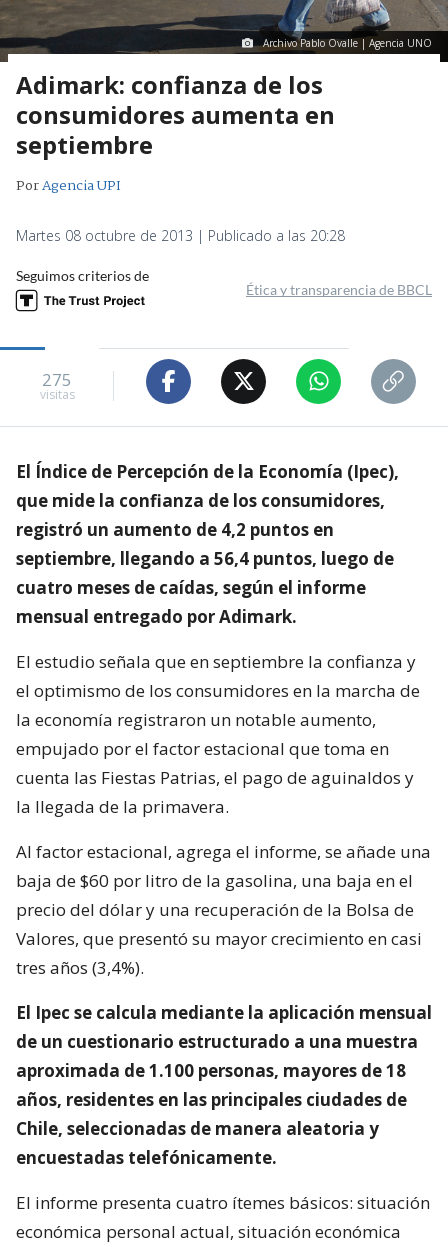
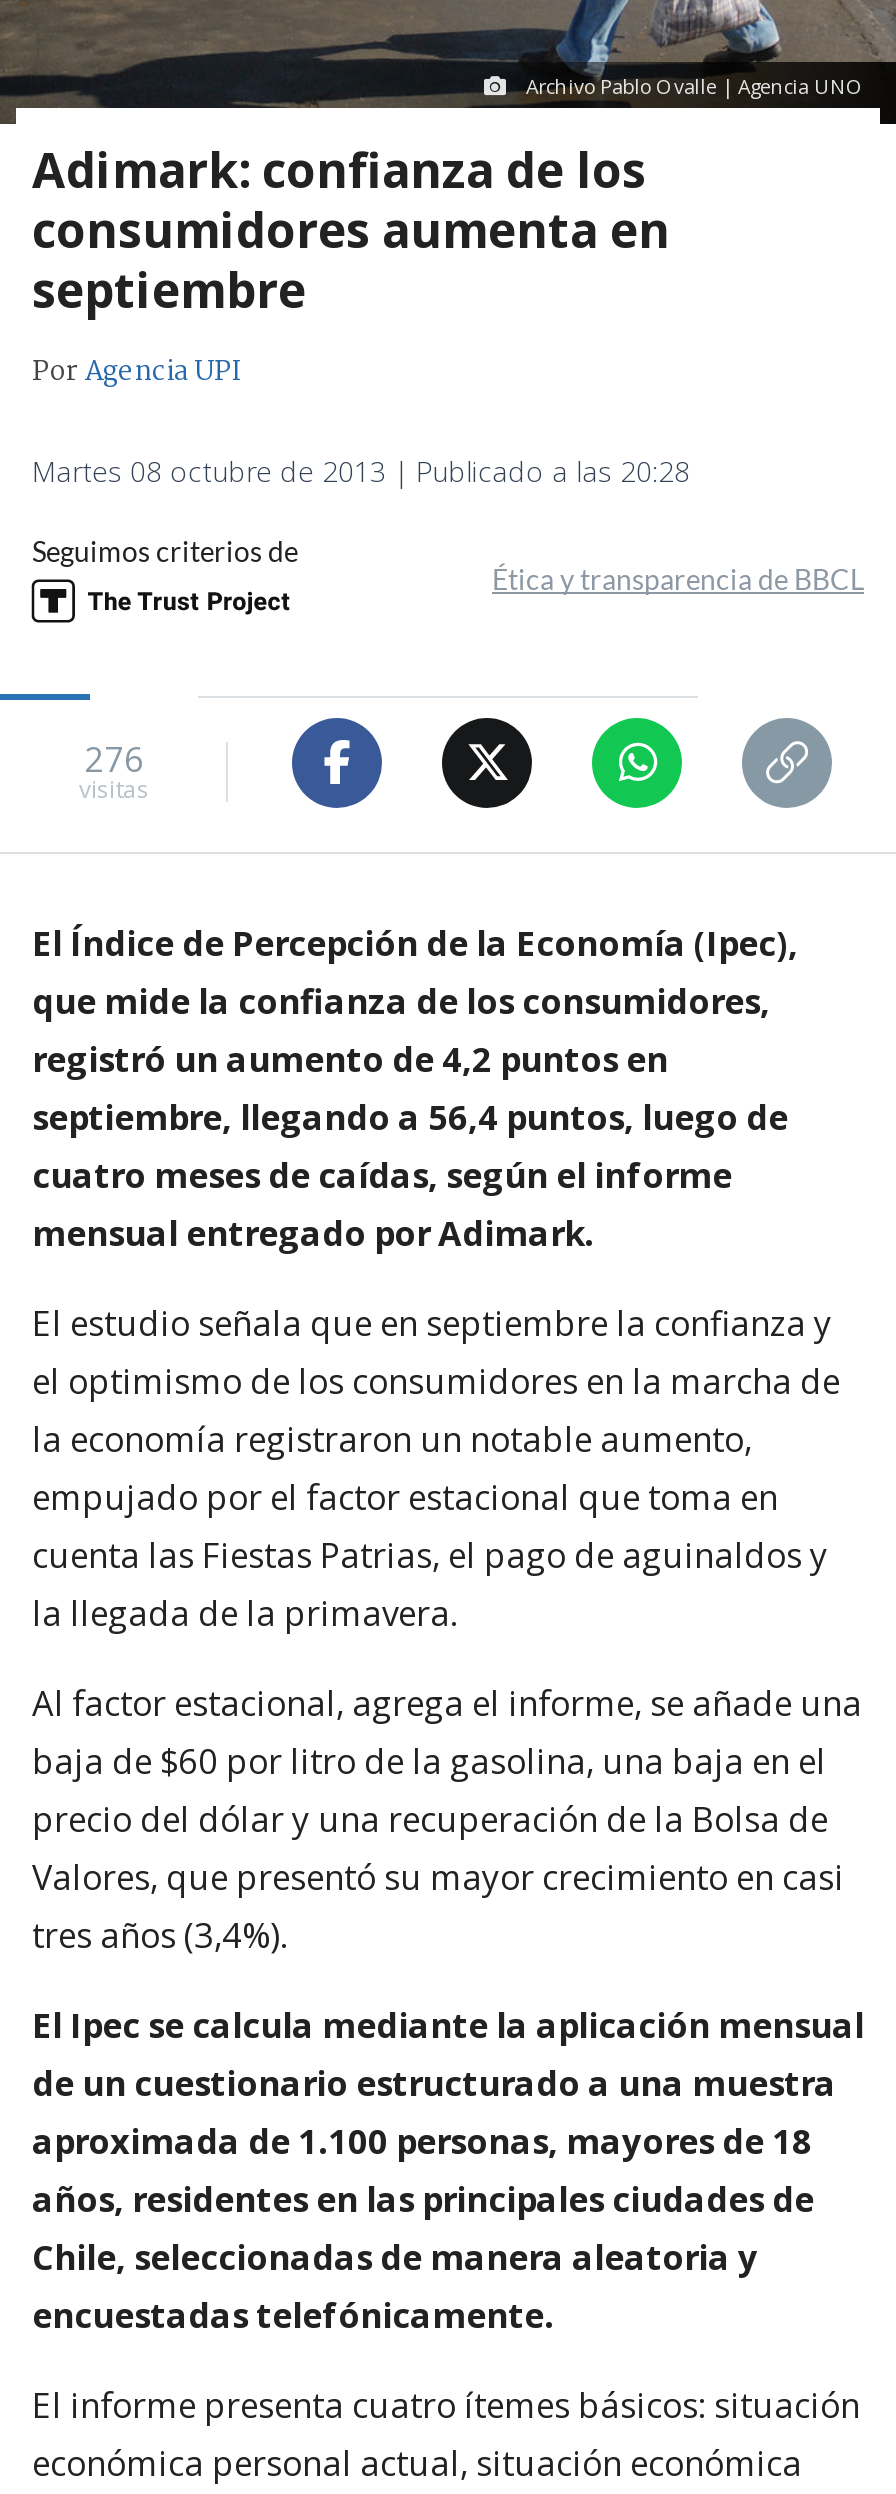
[42,368,72,391] 275 -> [84,737,144,783] 276

